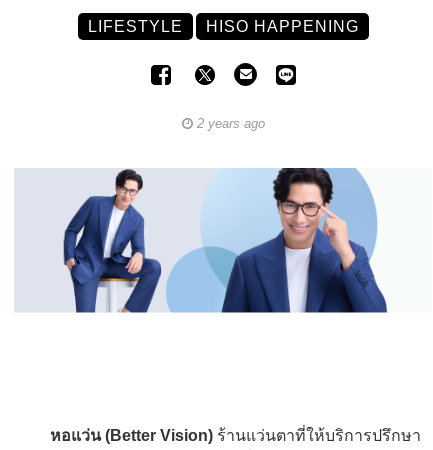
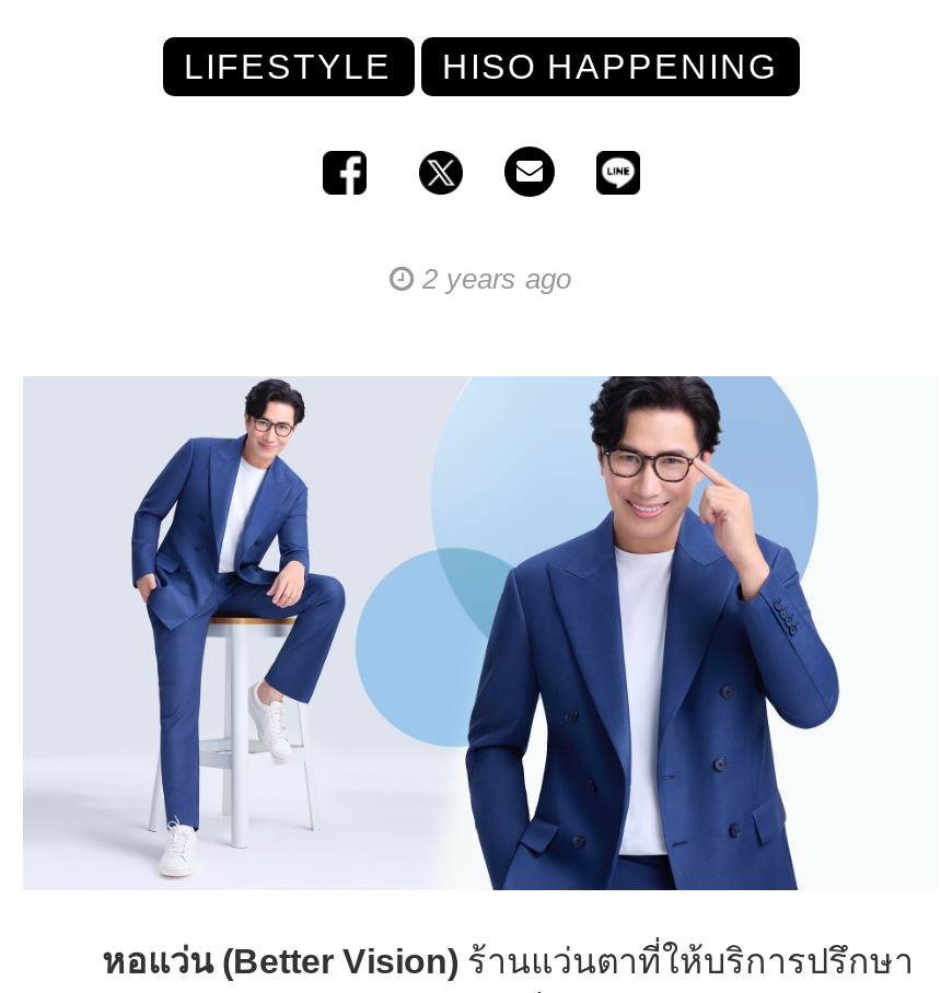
none -> [23,691,841,892] [image]

